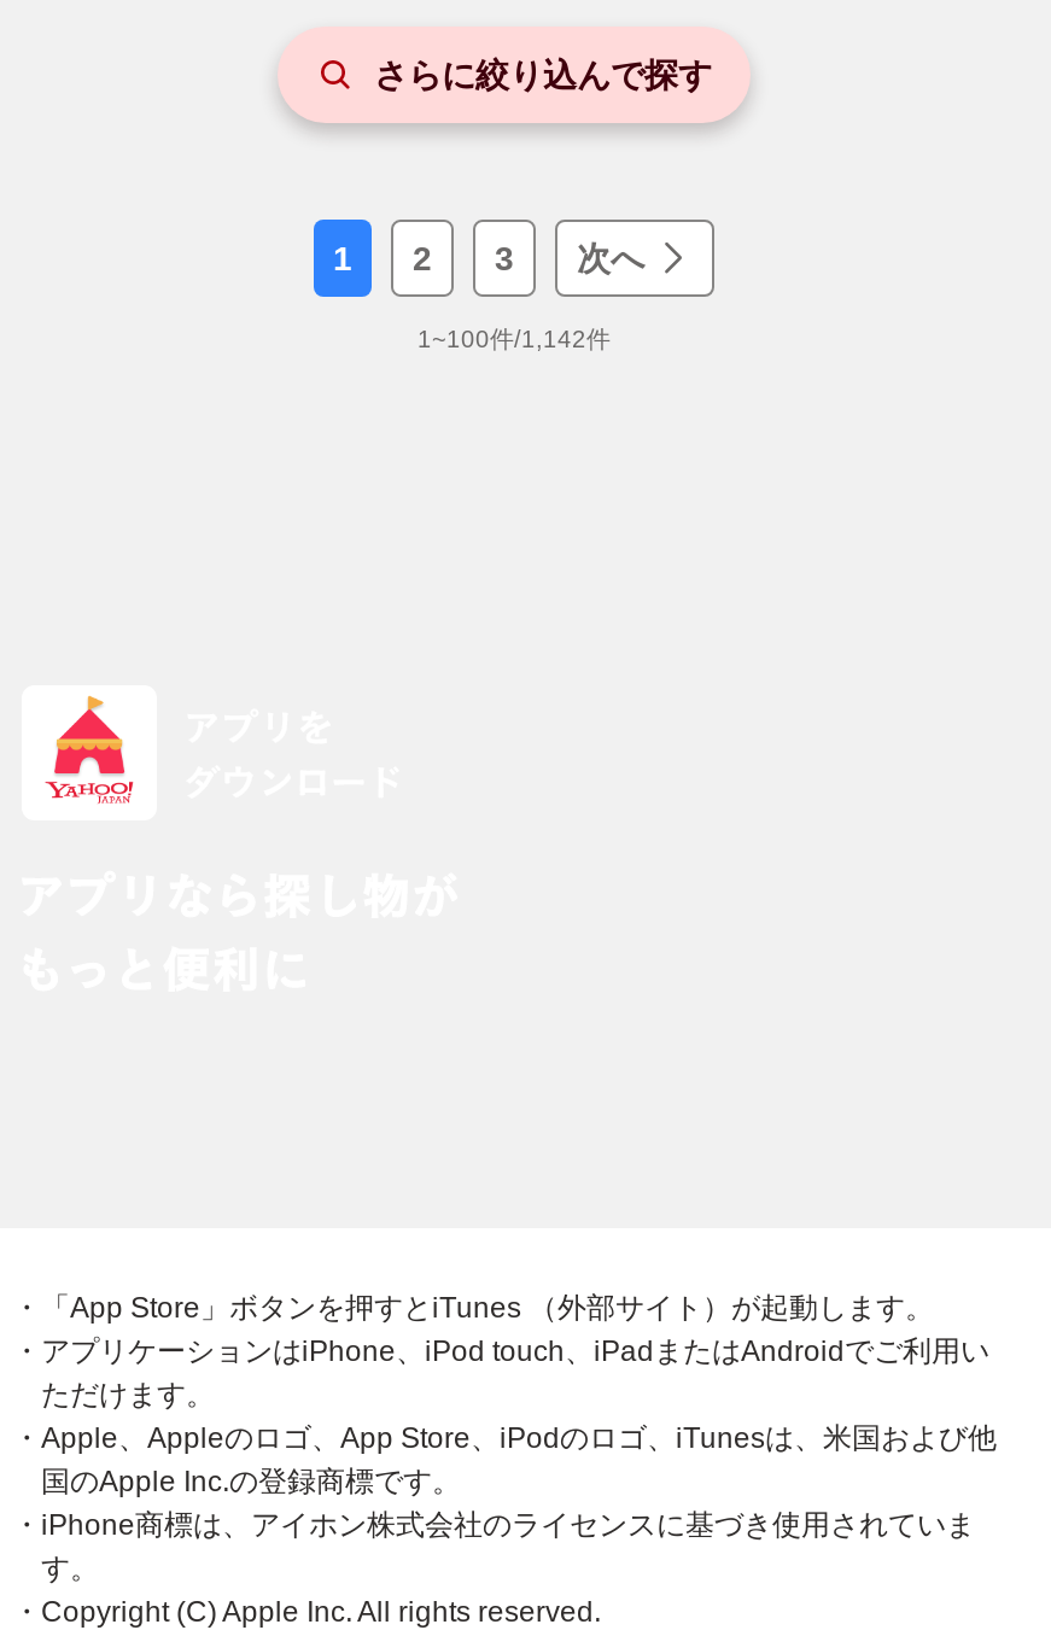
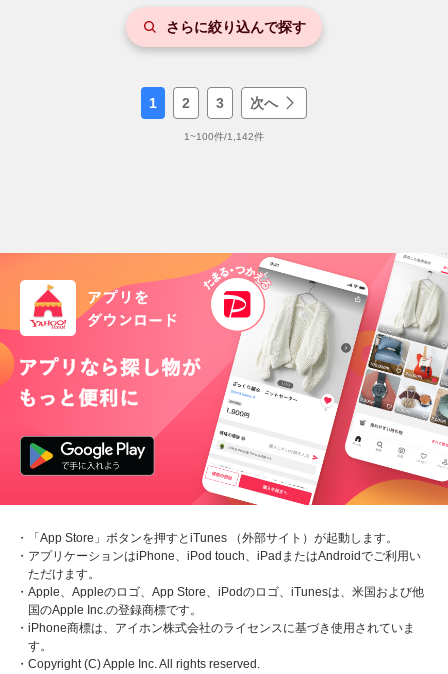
none -> [3,252,445,506] [image]

